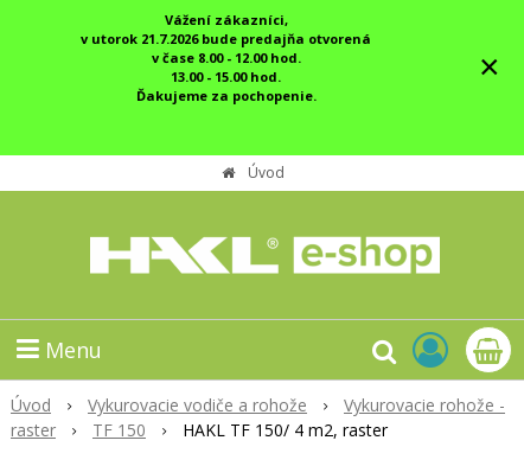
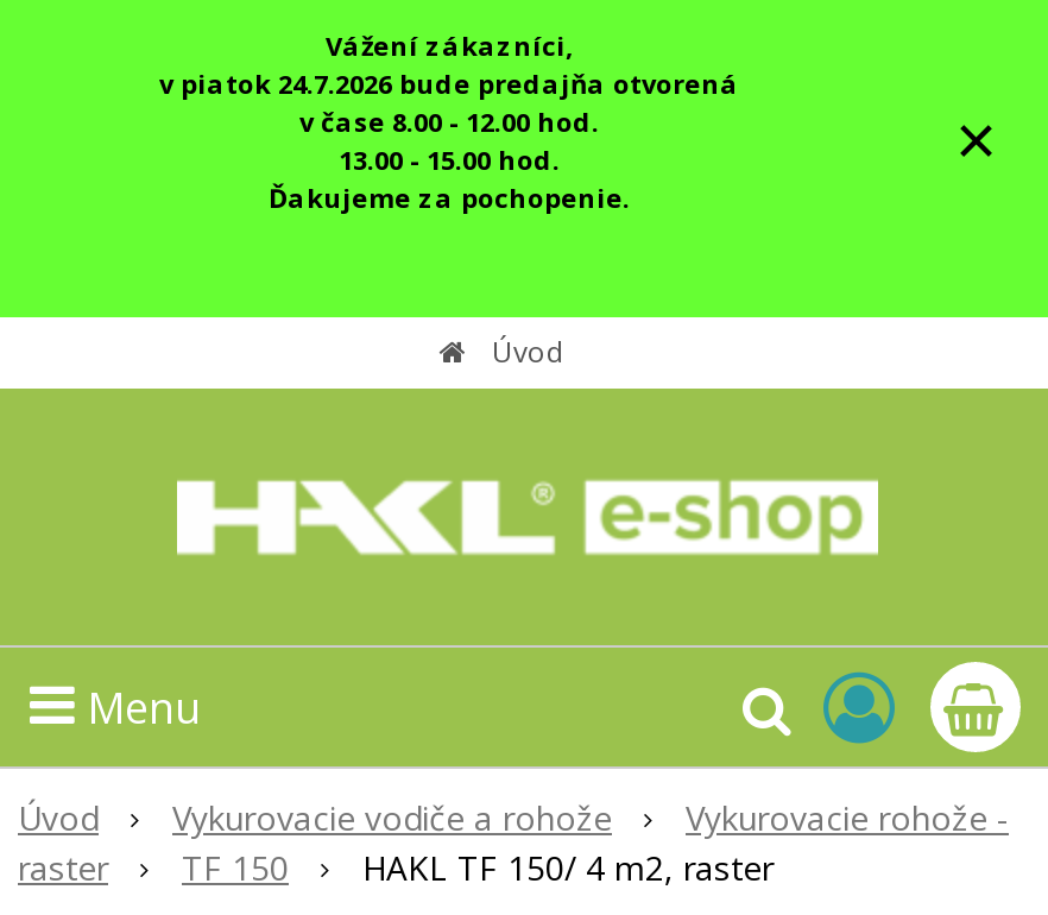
[81,30,371,47] v utorok 21.7.2026 bude predajňa otvorená -> [159,65,739,101] v piatok 24.7.2026 bude predajňa otvorená

